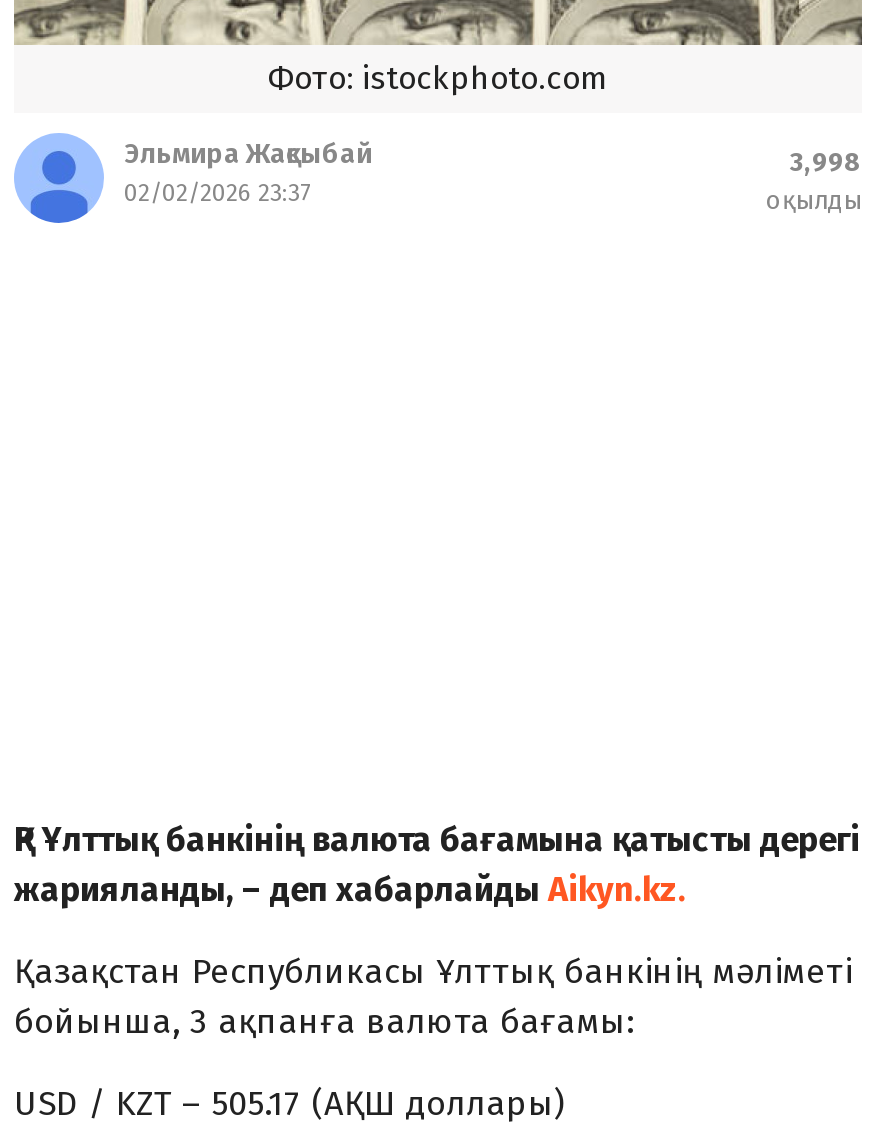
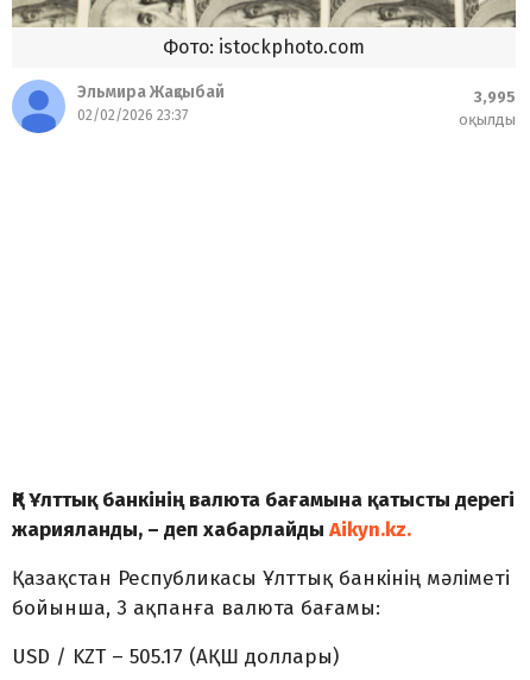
[790,148,862,178] 3,998 -> [474,88,516,106] 3,995

